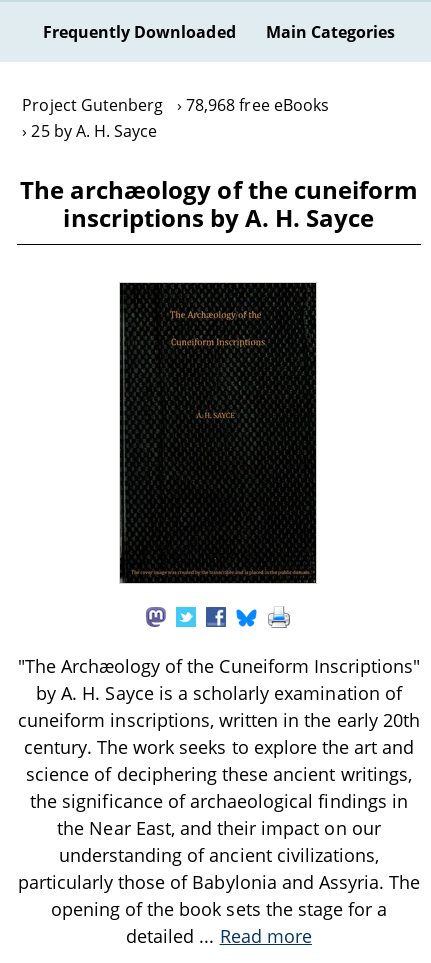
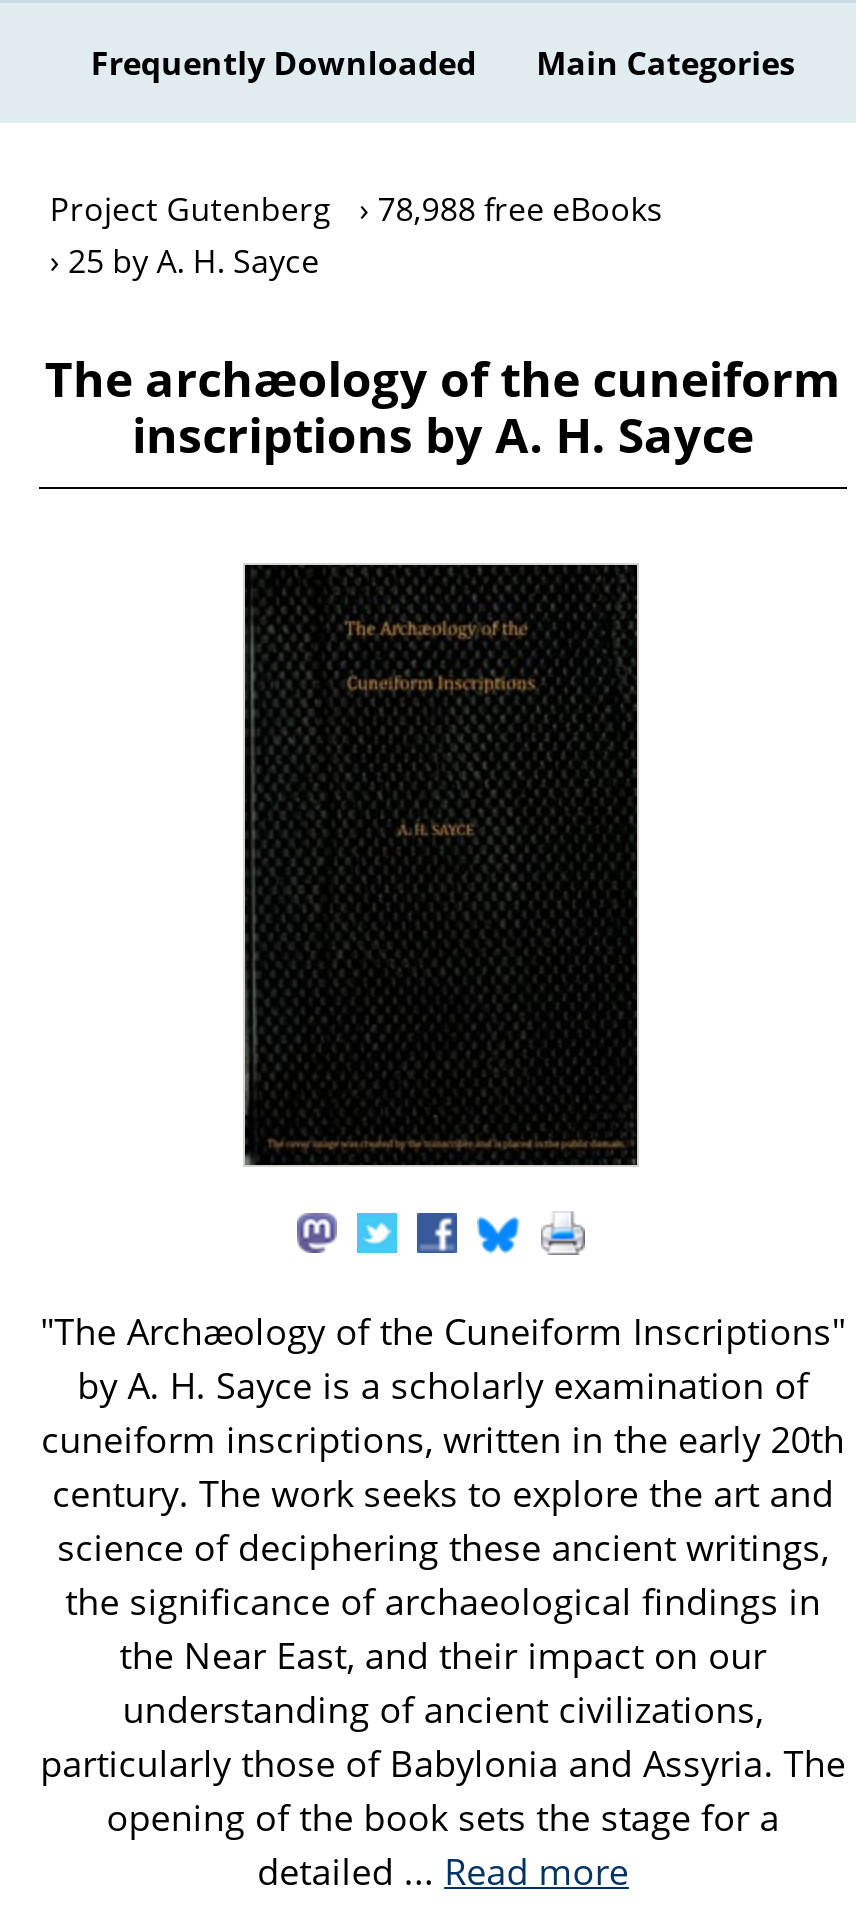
[22,94,329,116] Project Gutenberg 78,968 free eBooks -> [50,187,663,231] Project Gutenberg 78,988 free eBooks

